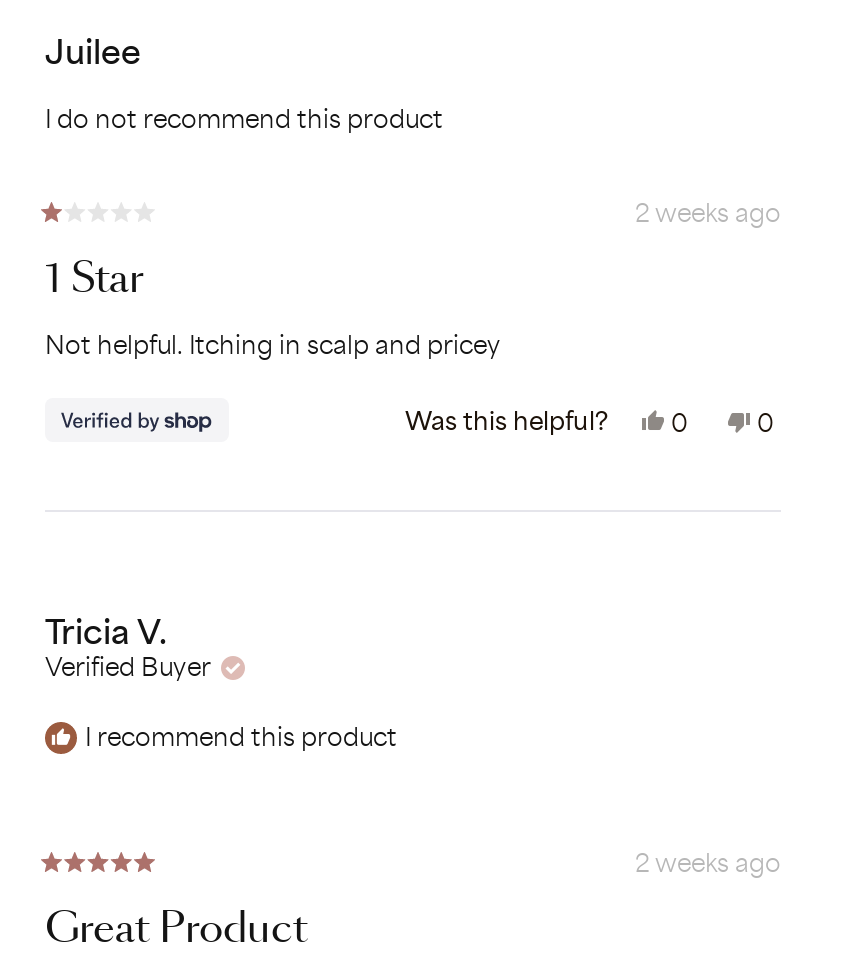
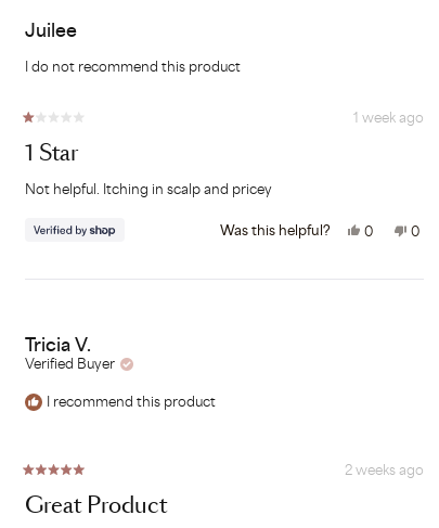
[635,196,781,228] 2 weeks ago -> [353,108,424,126] 1 week ago

